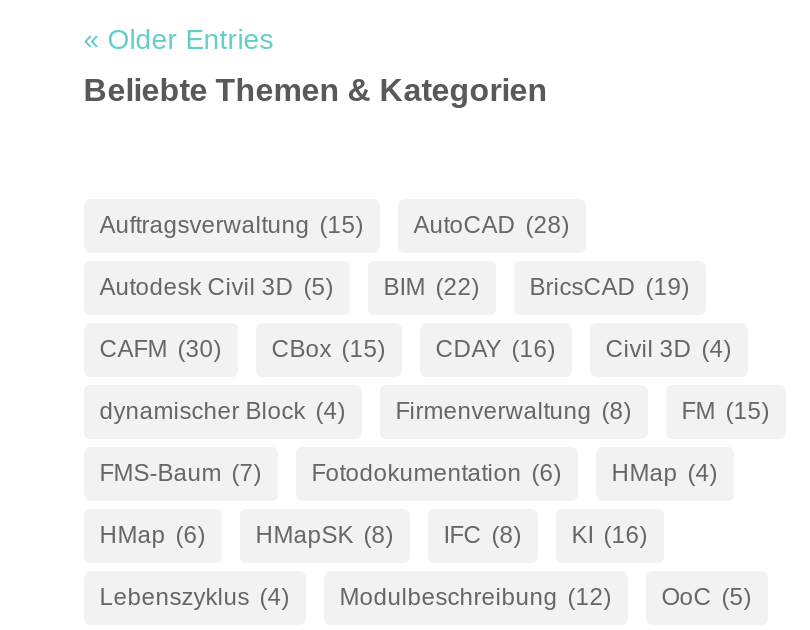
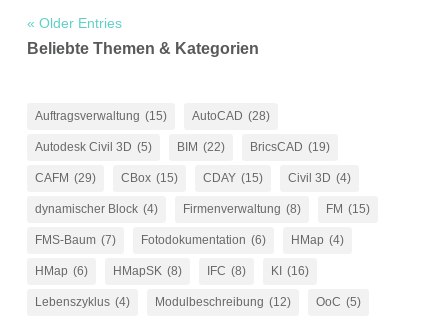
[100,335,222,363] CAFM (30) -> [35,171,96,185] CAFM (29)
[436,335,556,363] CDAY (16) -> [203,171,263,185] CDAY (15)

